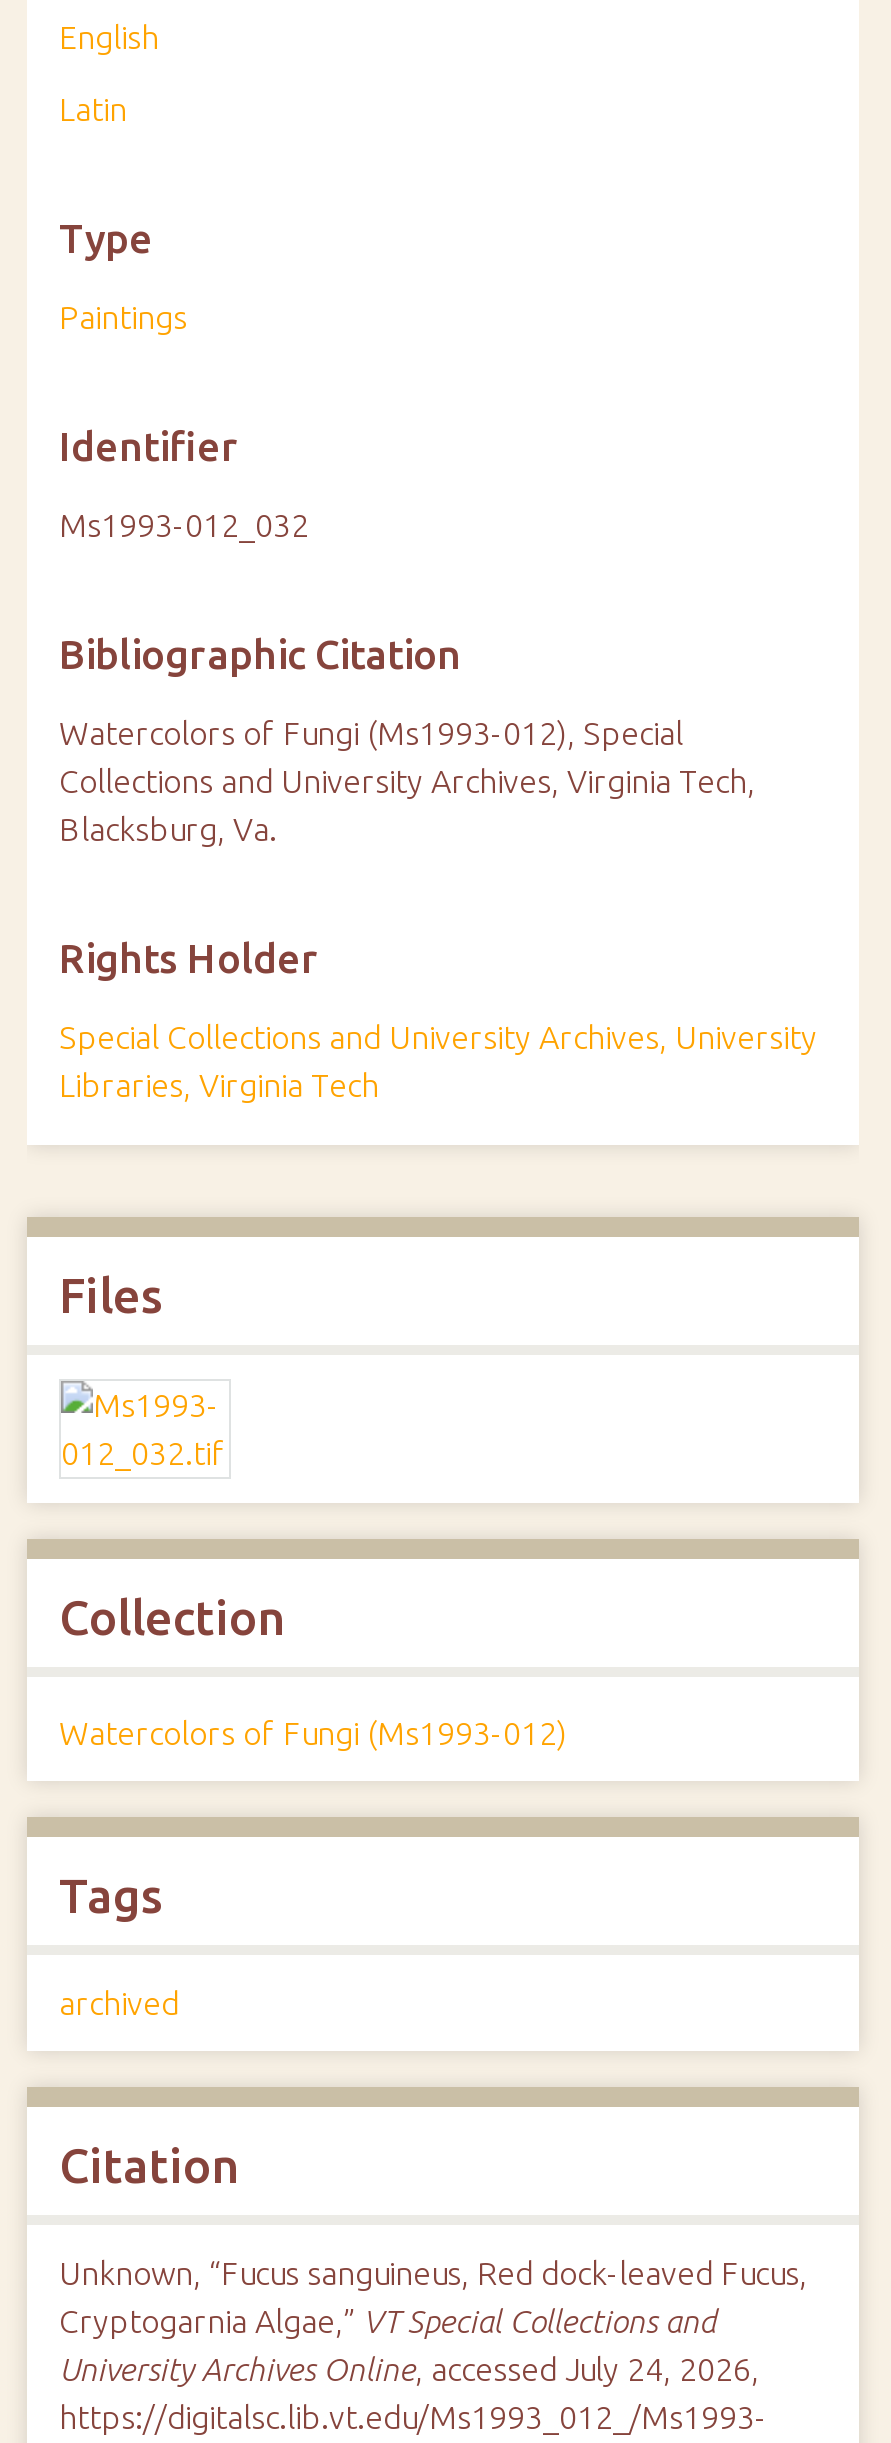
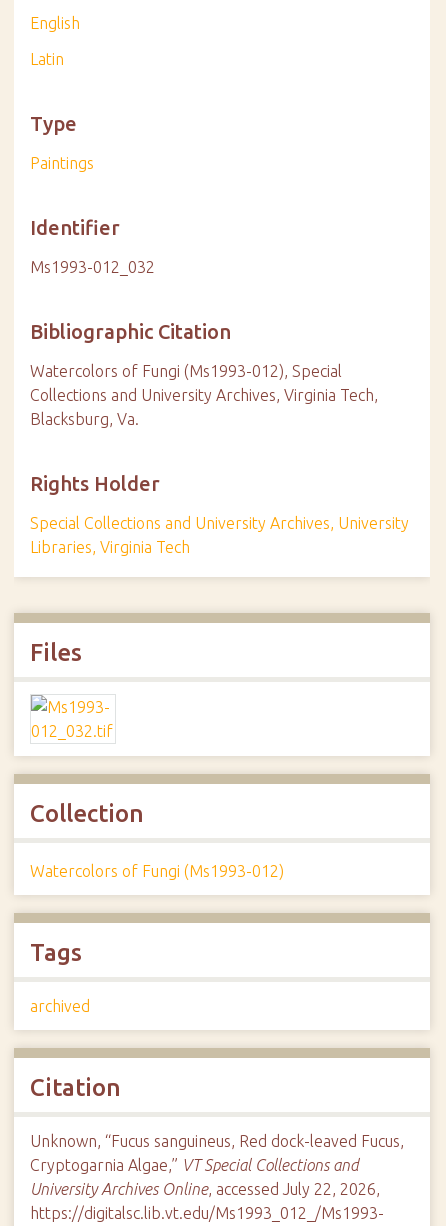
[59,2351,759,2387] University Archives Online, accessed July 24, 2026, -> [30,1180,380,1198] University Archives Online, accessed July 22, 2026,

